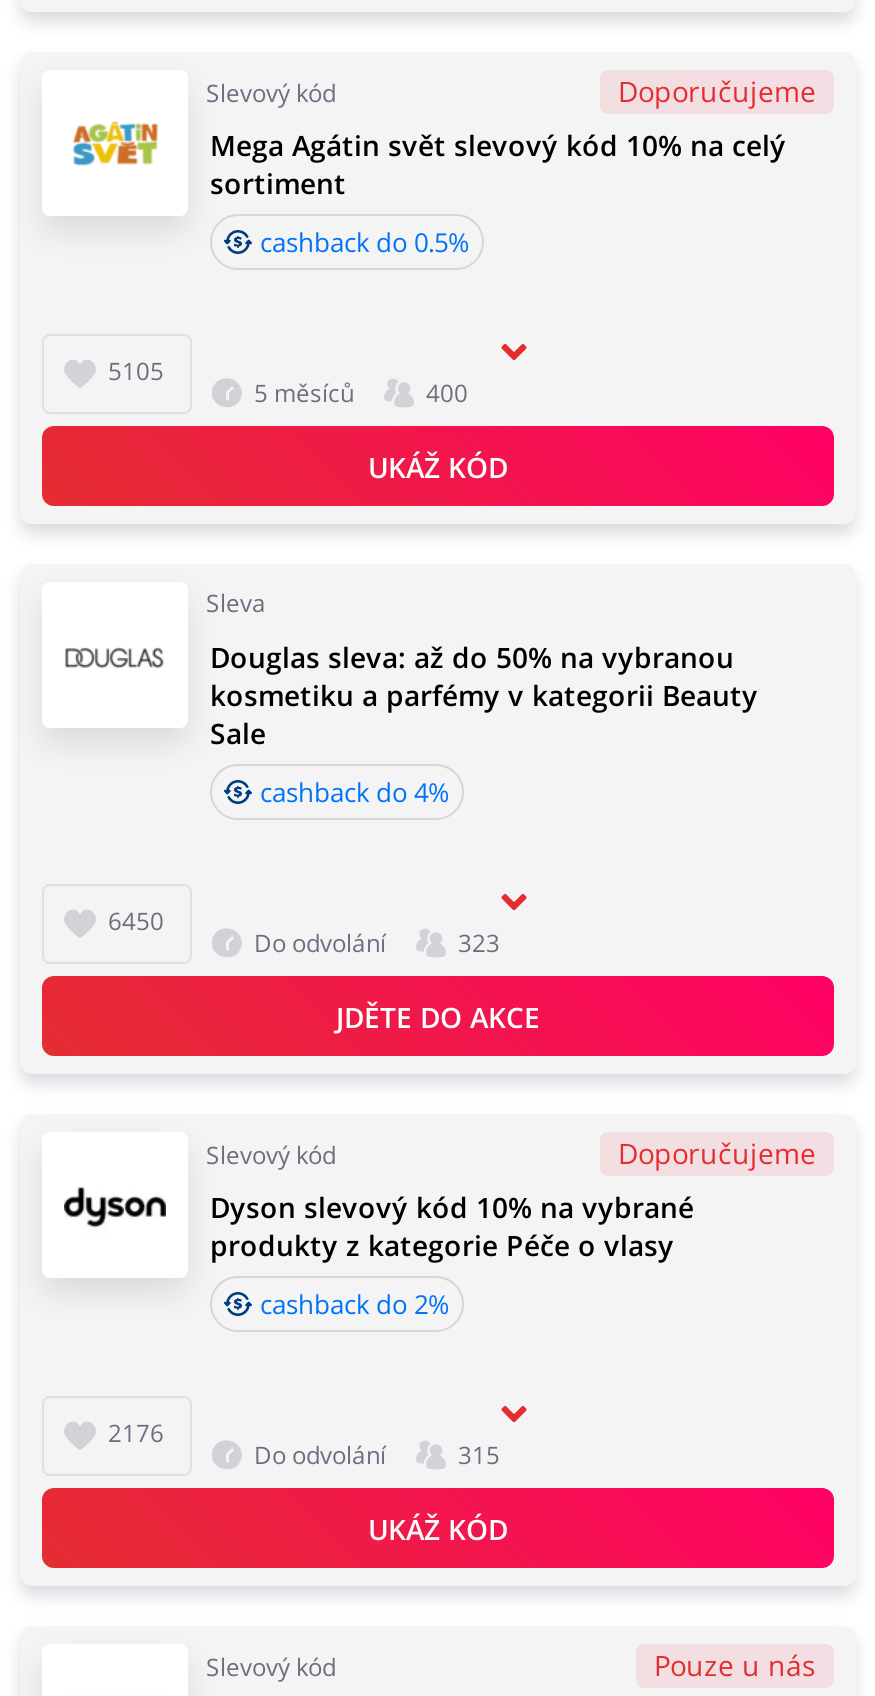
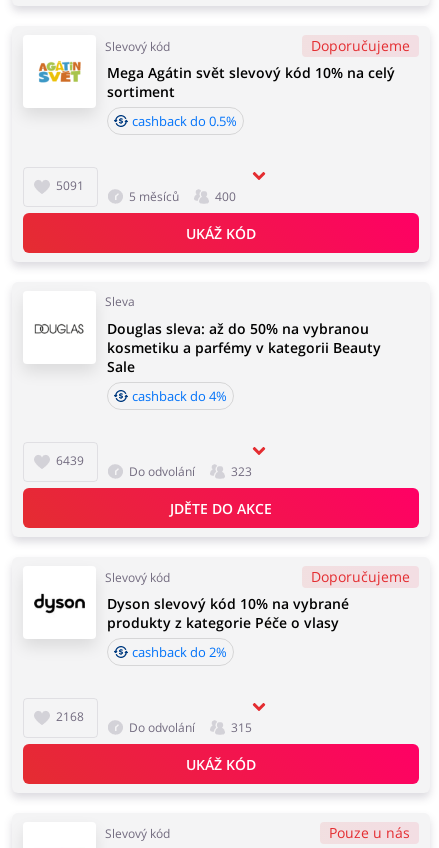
[108,354,164,388] 5105 -> [56,177,84,194] 5091
[108,904,164,938] 6450 -> [56,452,84,469] 6439
[108,1416,164,1450] 2176 -> [56,708,84,725] 2168

